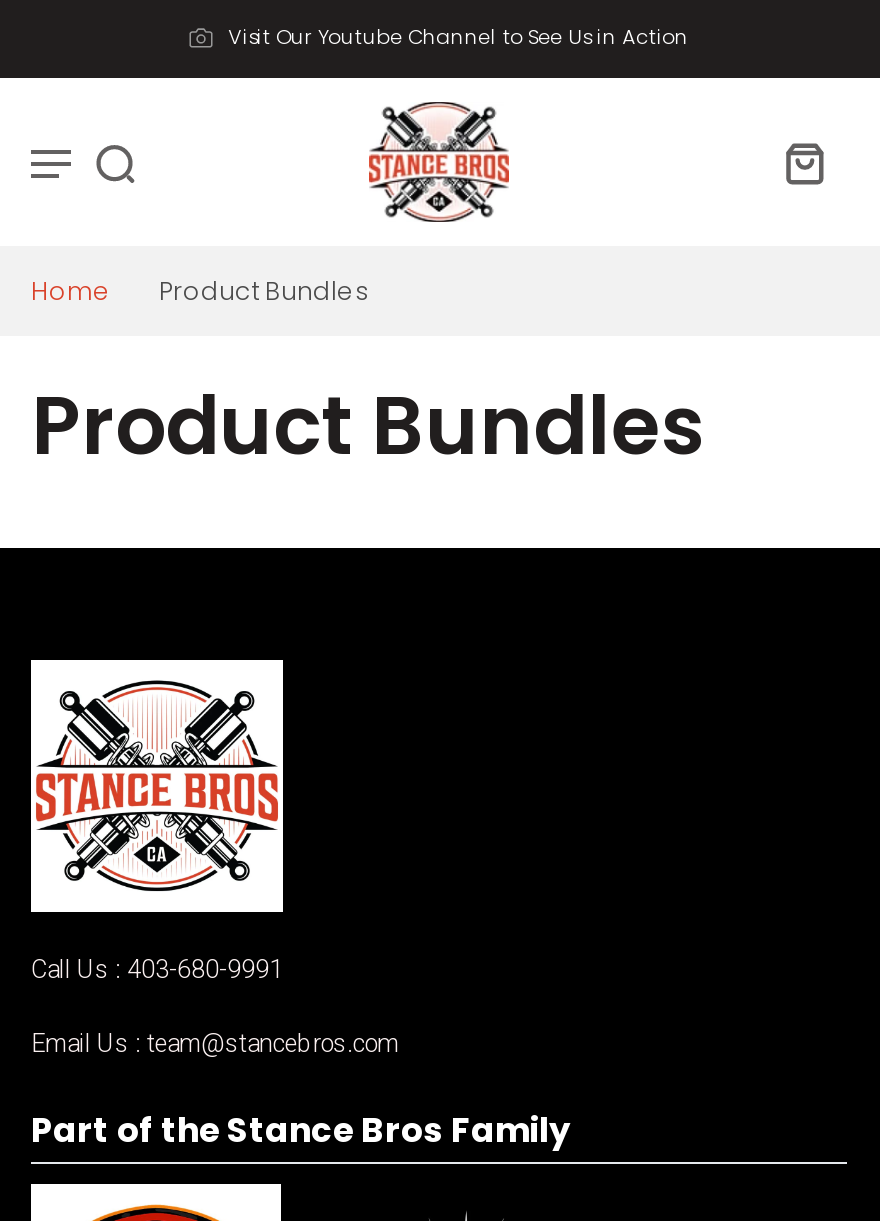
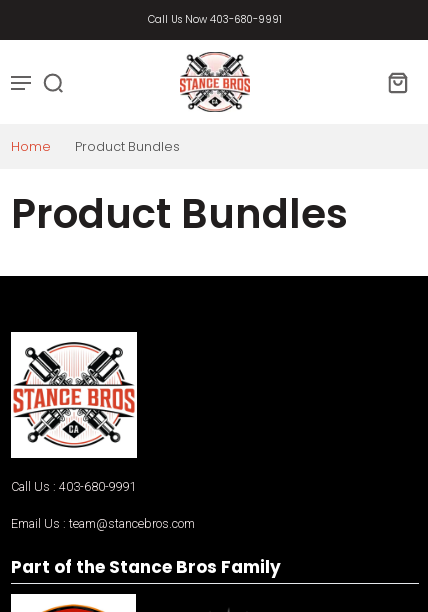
[228,22,688,52] Visit Our Youtube Channel to See Us in Action -> [148,12,282,27] Call Us Now 403-680-9991

